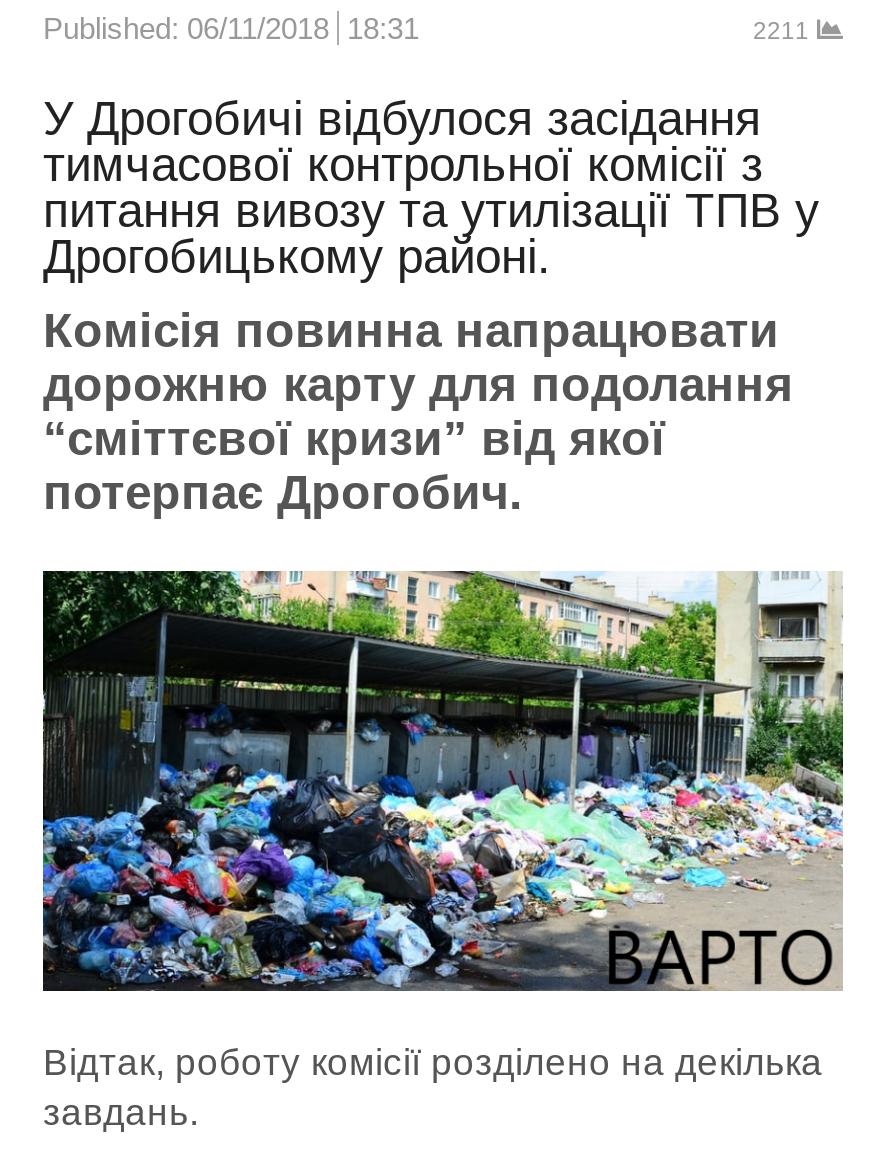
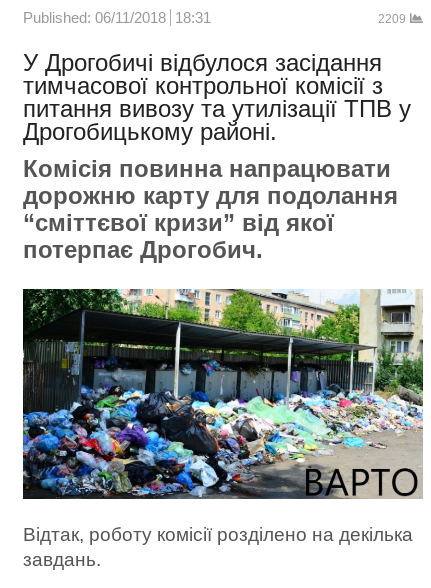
[753,16,809,44] 2211 -> [378,12,406,26] 2209

